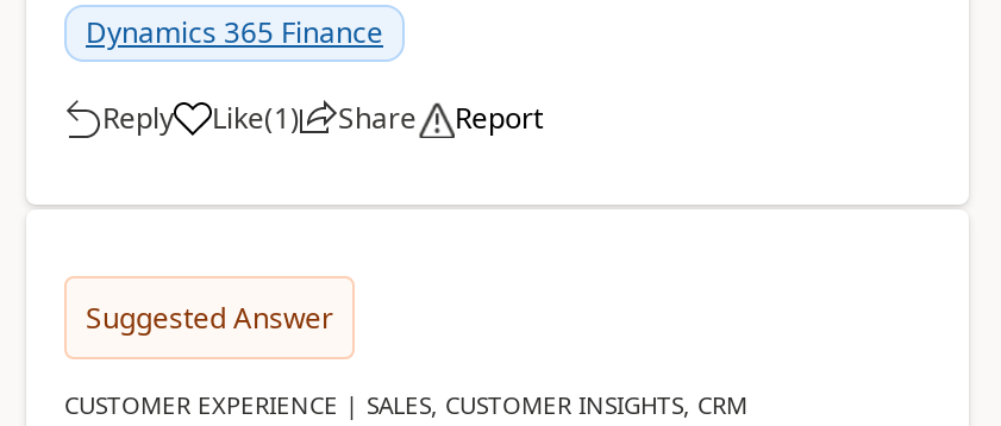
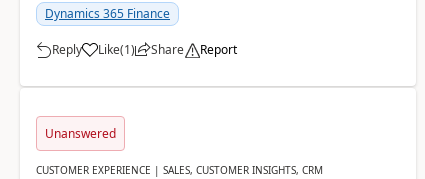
[86,297,333,338] Suggested Answer -> [45,125,116,142] Unanswered

